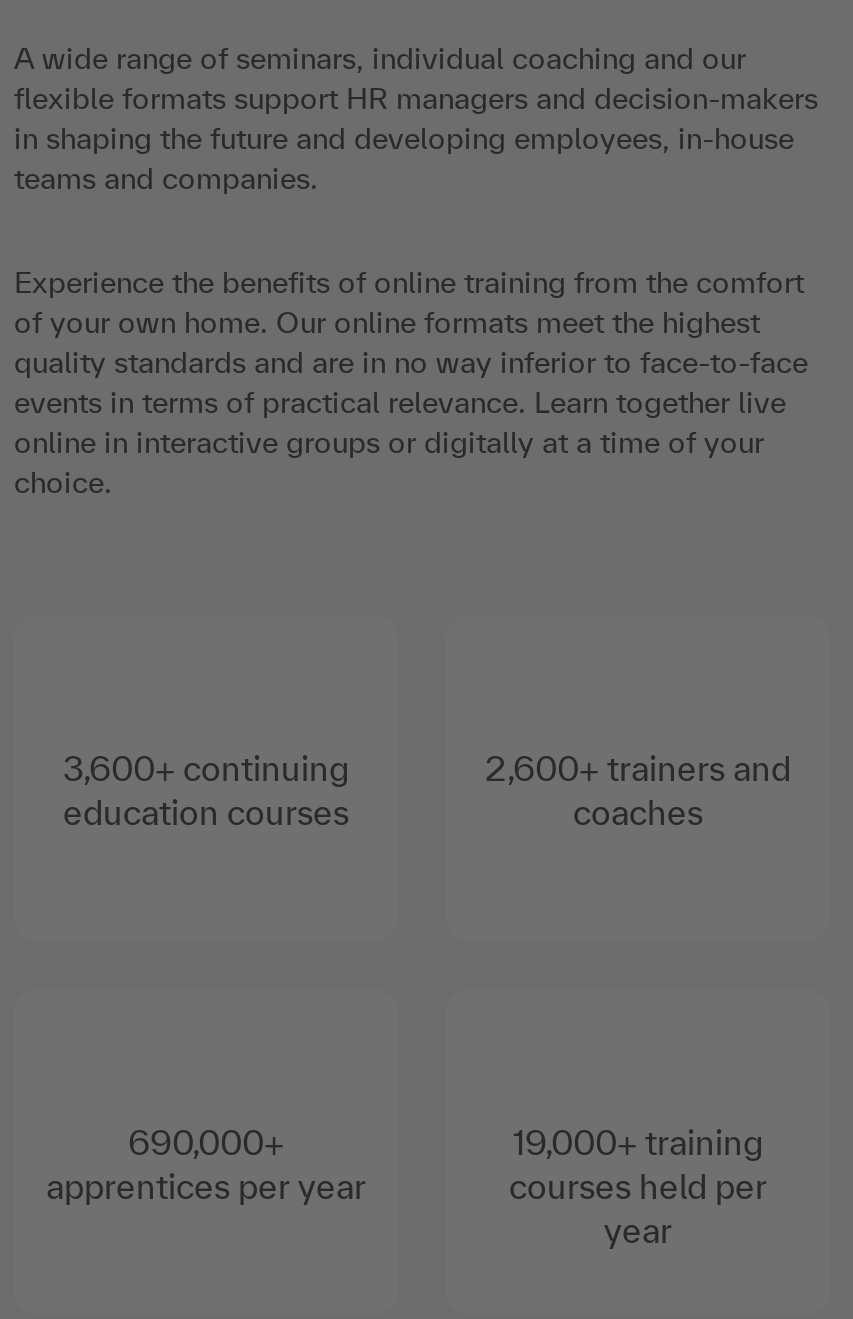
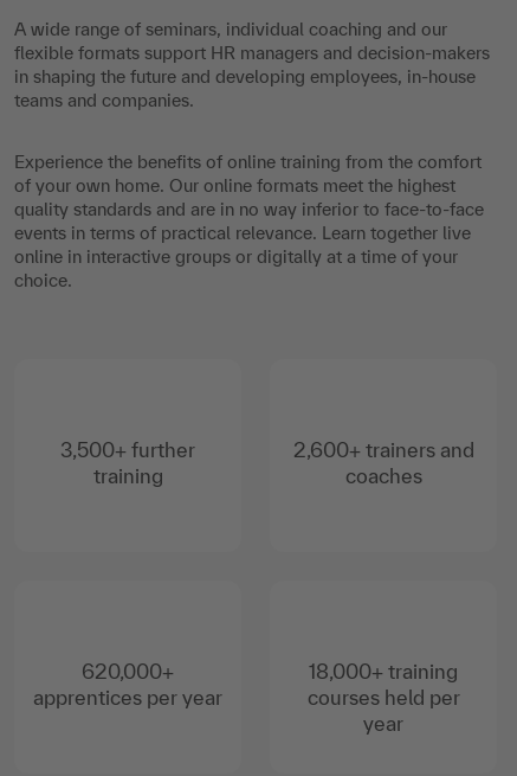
[63,749,349,831] 3,600+ continuing | education courses -> [60,438,195,487] 3,500+ further | training
[128,1123,284,1161] 690,000+ -> [82,660,174,683] 620,000+
[513,1123,763,1161] 19,000+ training -> [309,660,458,683] 18,000+ training

